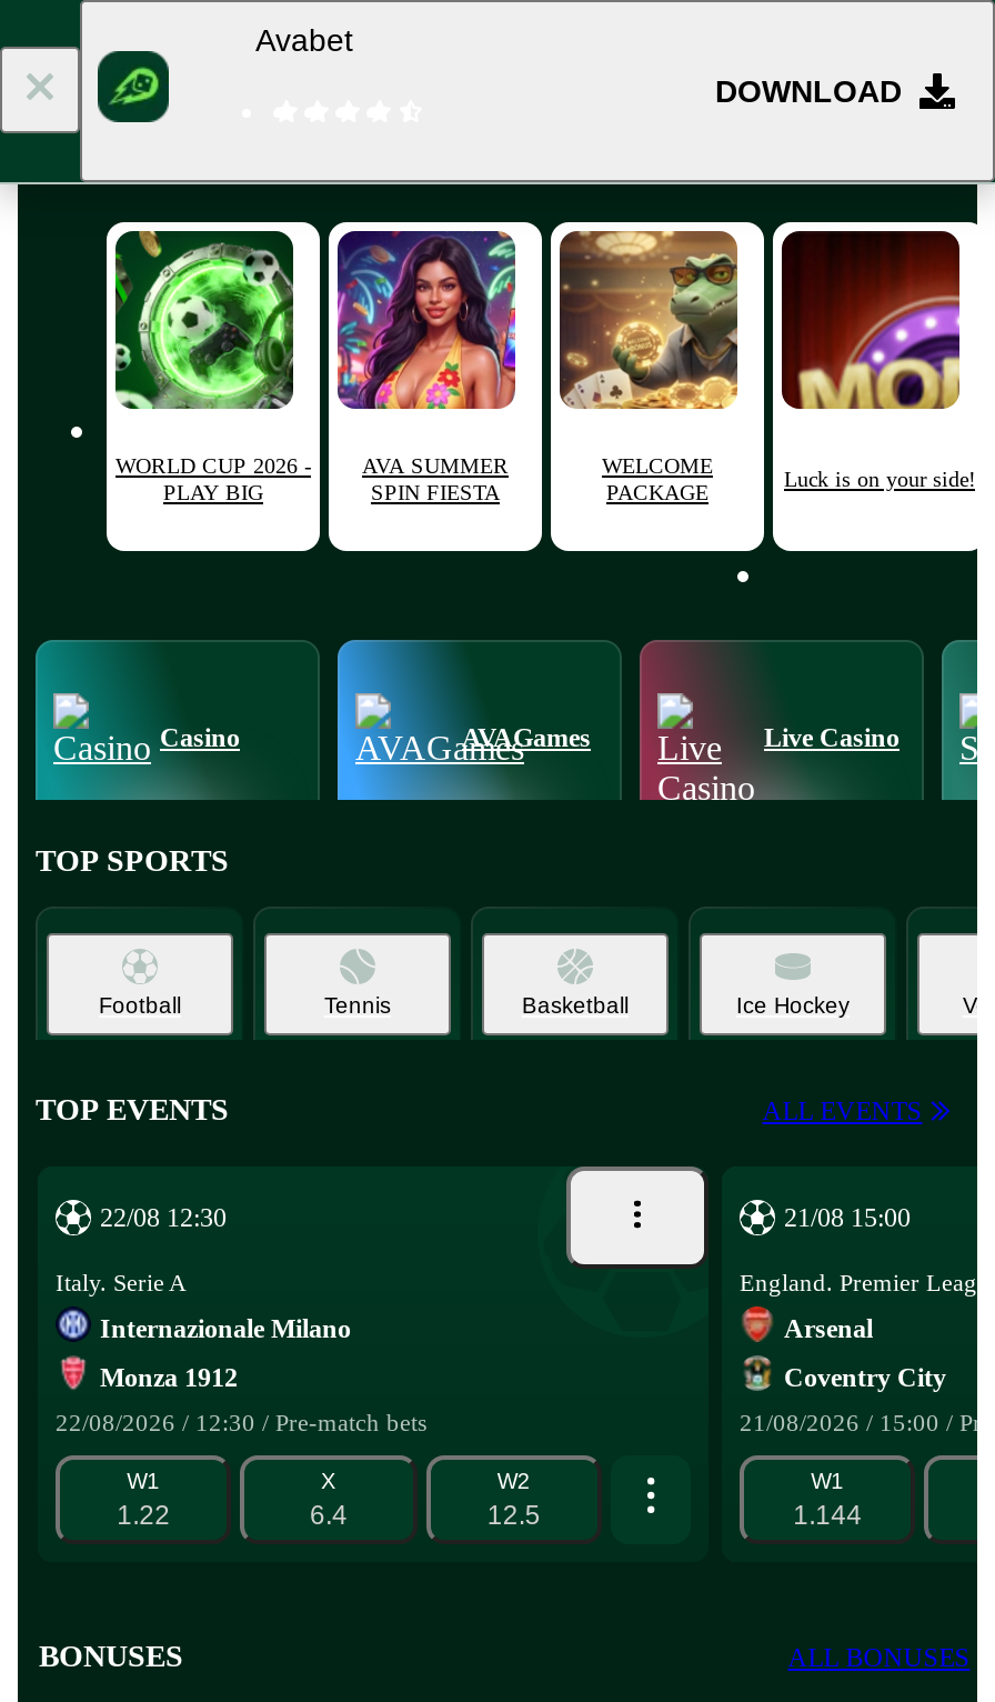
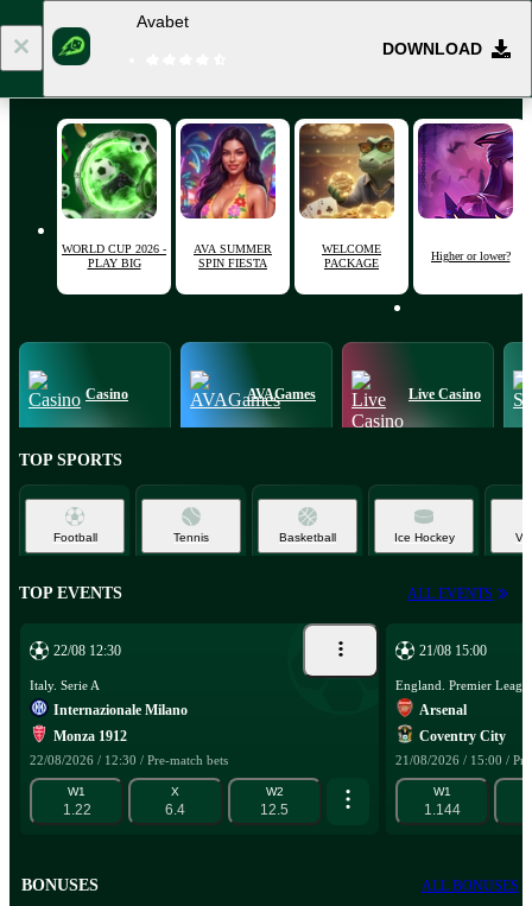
[780,229,975,491] [image] | Luck is on your side! -> [417,122,514,262] [image] | Higher or lower?

